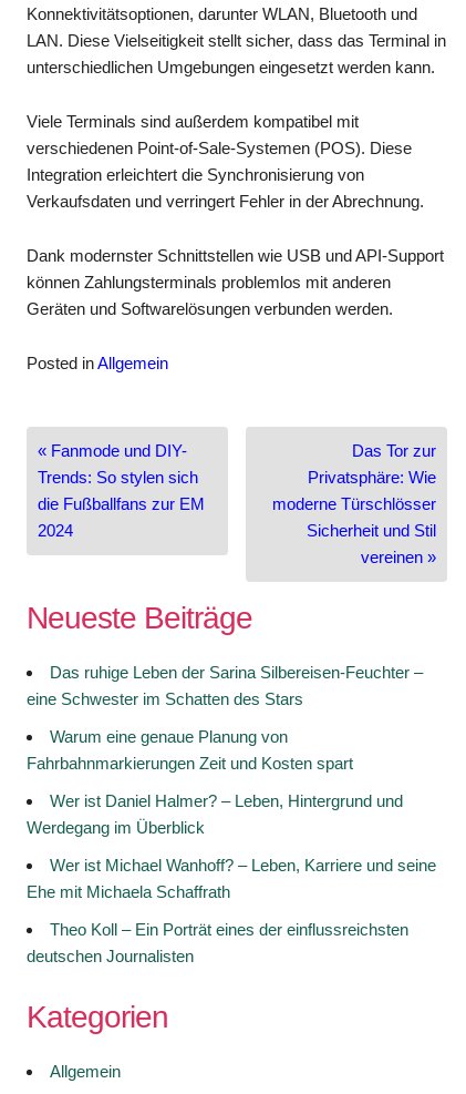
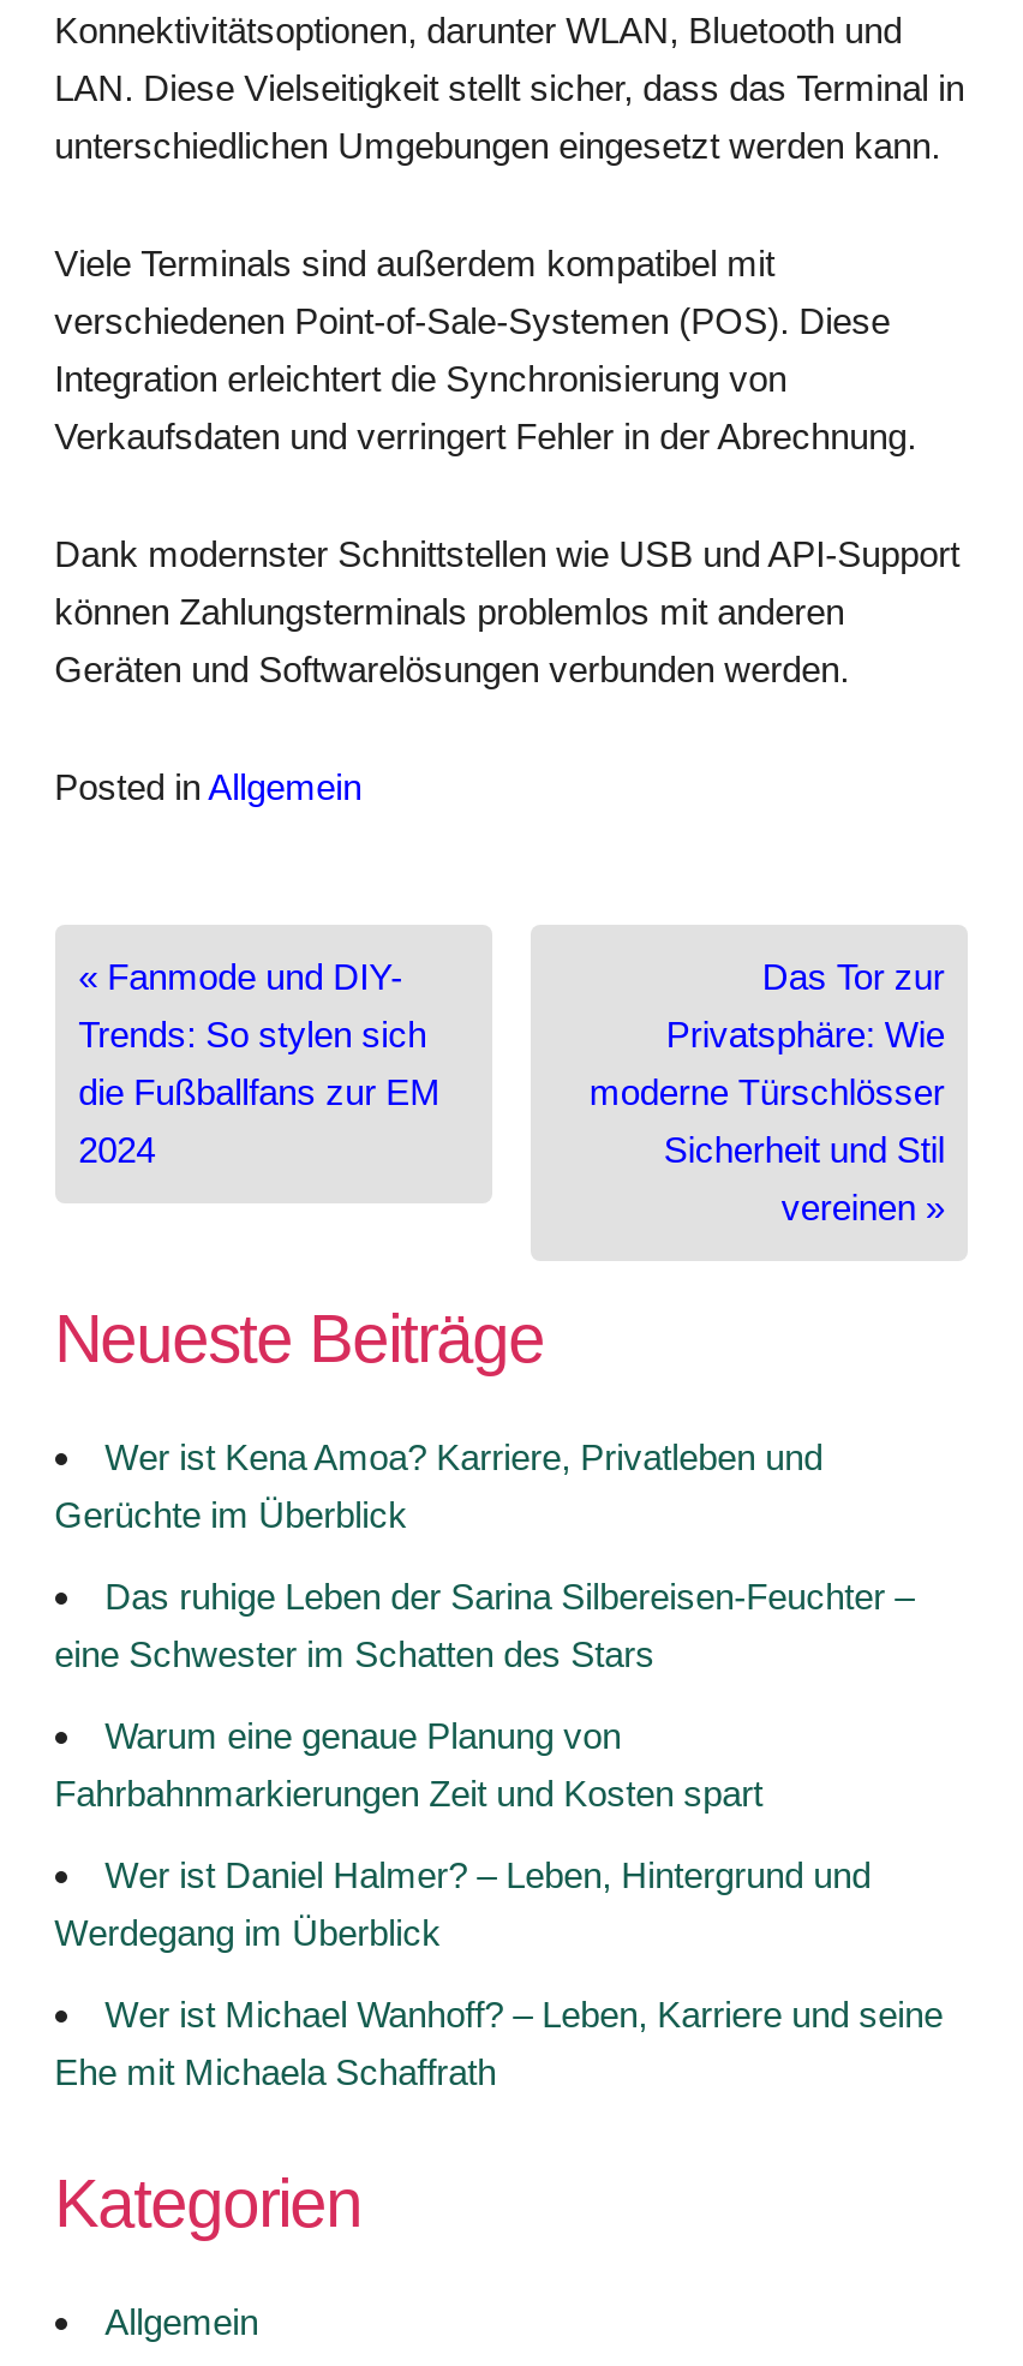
none -> [54,1436,823,1535] Wer ist Kena Amoa? Karriere, Privatleben und | Gerüchte im Überblick
moved [26,663,436,901] -> [54,1575,943,2092]: Das ruhige Leben der Sarina Silbereisen-Feuchter – | eine Schwester im Schatten des Stars | Warum eine genaue Planung von | Fahrbahnmarkierungen Zeit und Kosten spart | Wer ist Daniel Halmer? – Leben, Hintergrund und | Werdegang im Überblick | Wer ist Michael Wanhoff? – Leben, Karriere und seine | Ehe mit Michaela Schaffrath
[26,920,408,965] Theo Koll – Ein Porträt eines der einflussreichsten | deutschen Journalisten -> none

